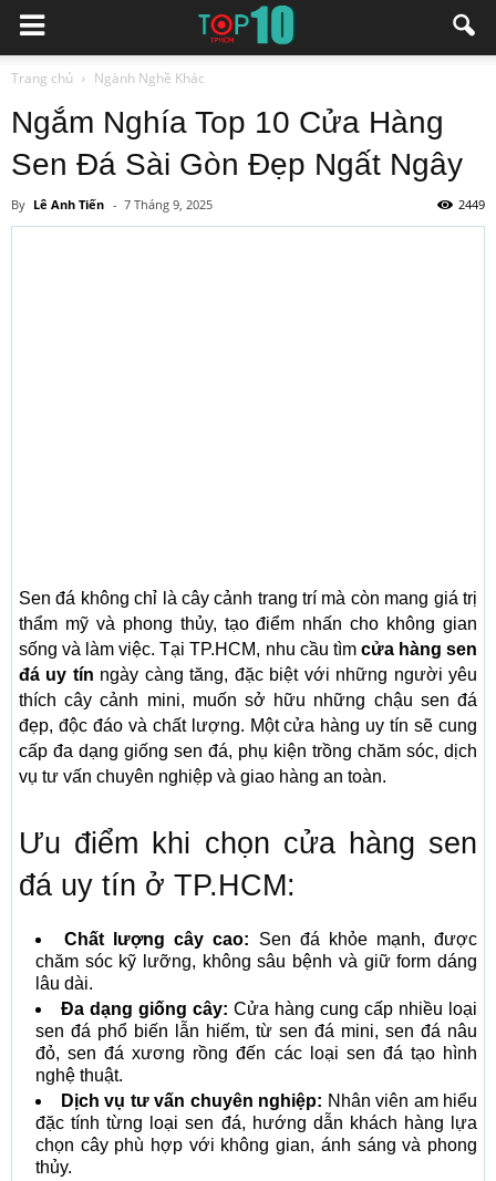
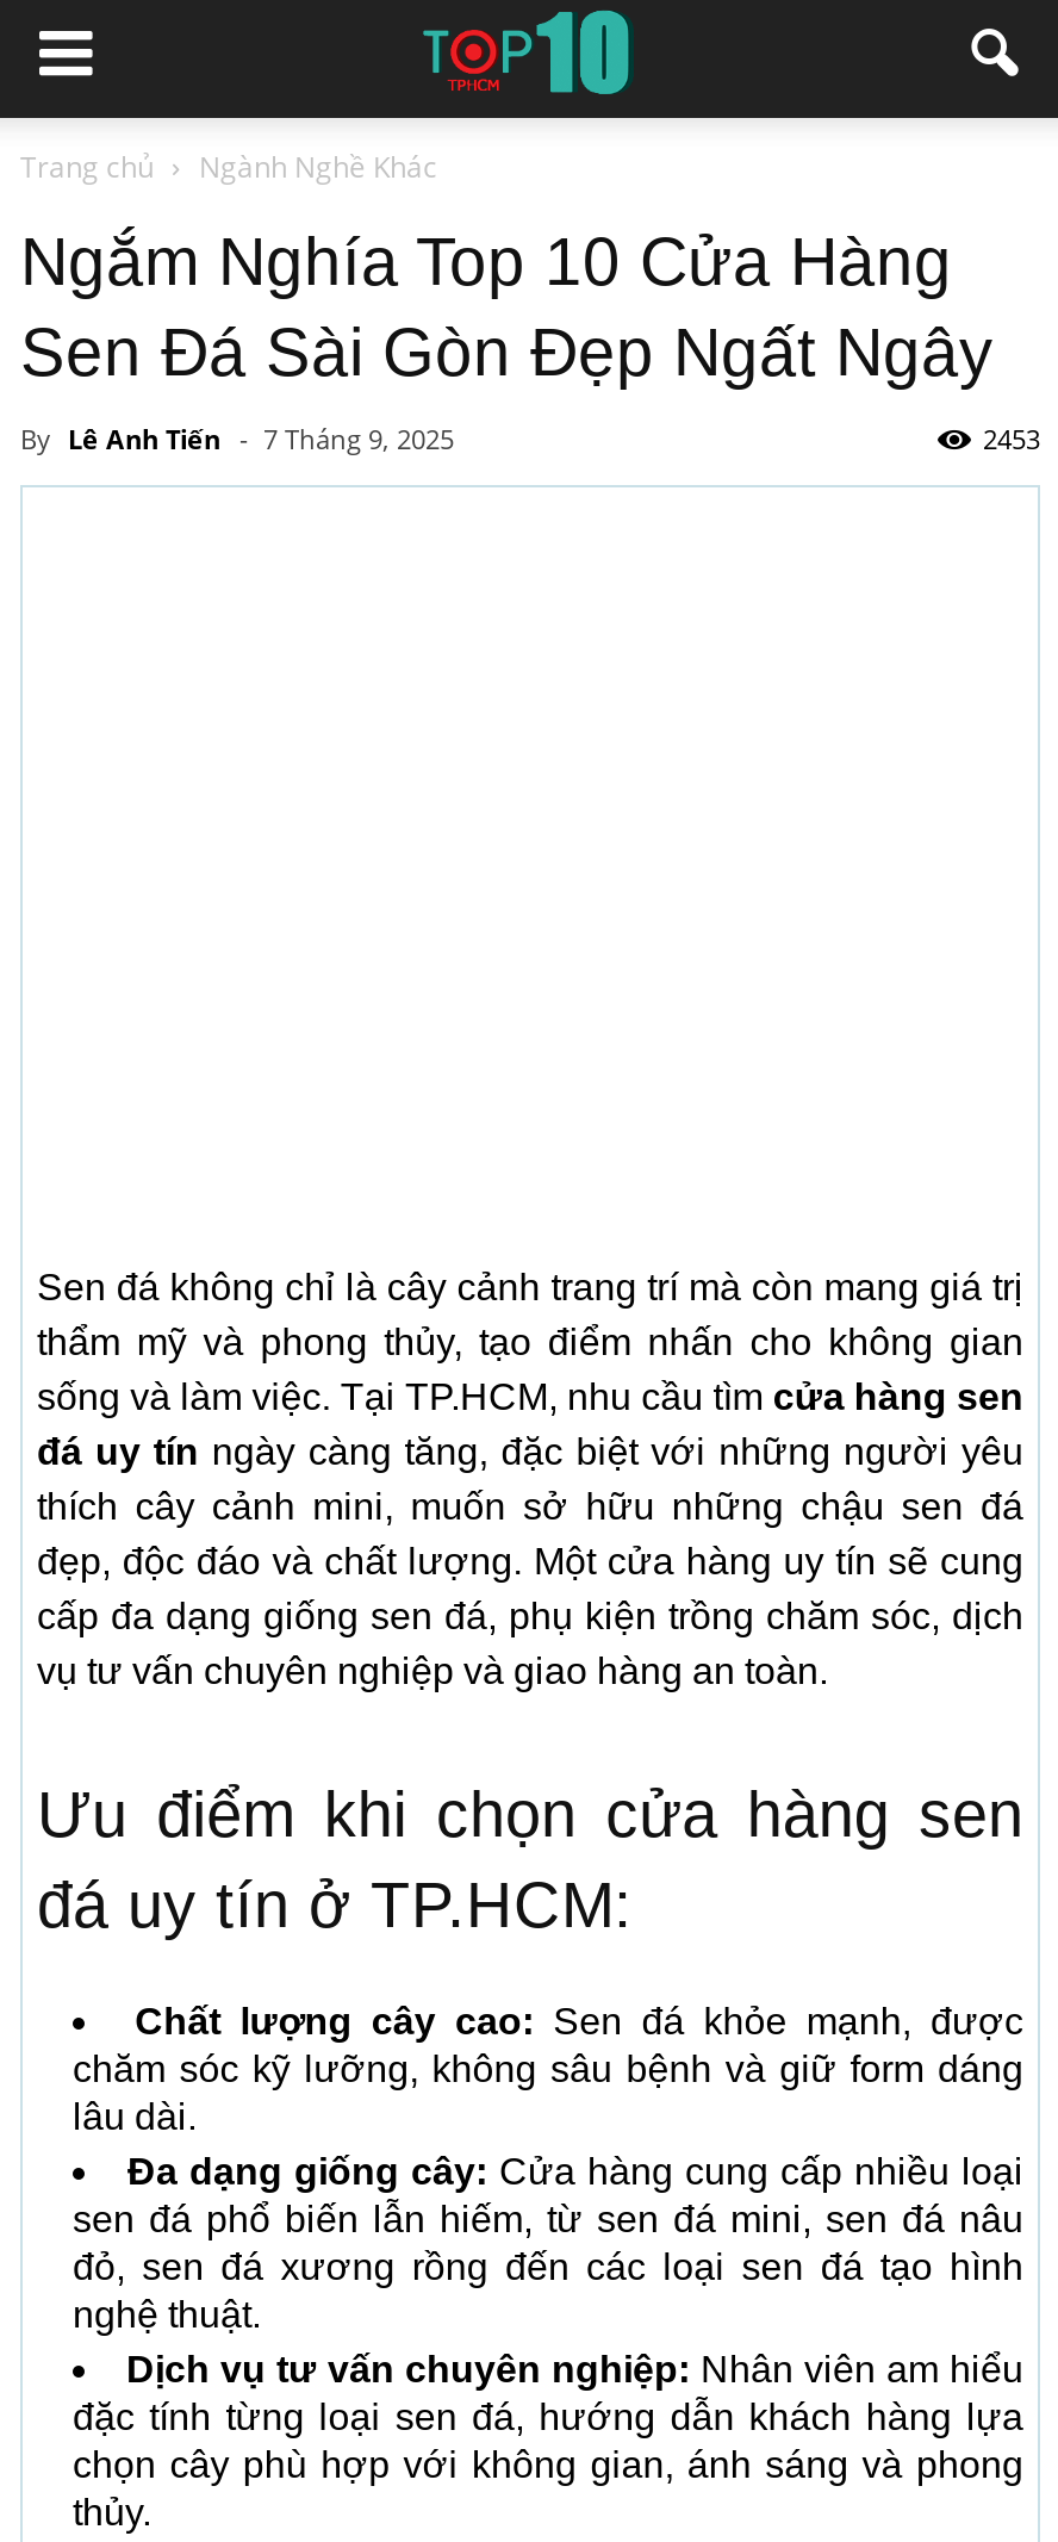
[458,196,485,213] 2449 -> [983,421,1040,456] 2453

